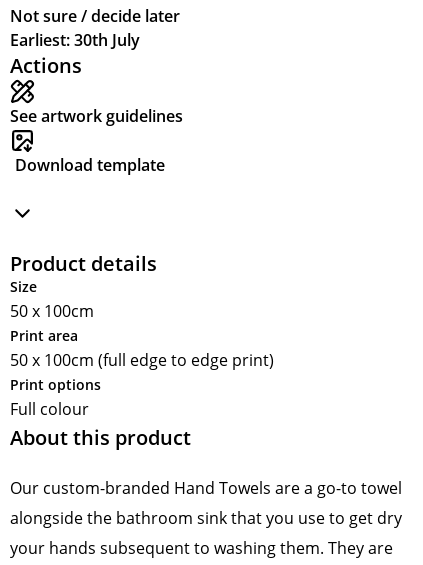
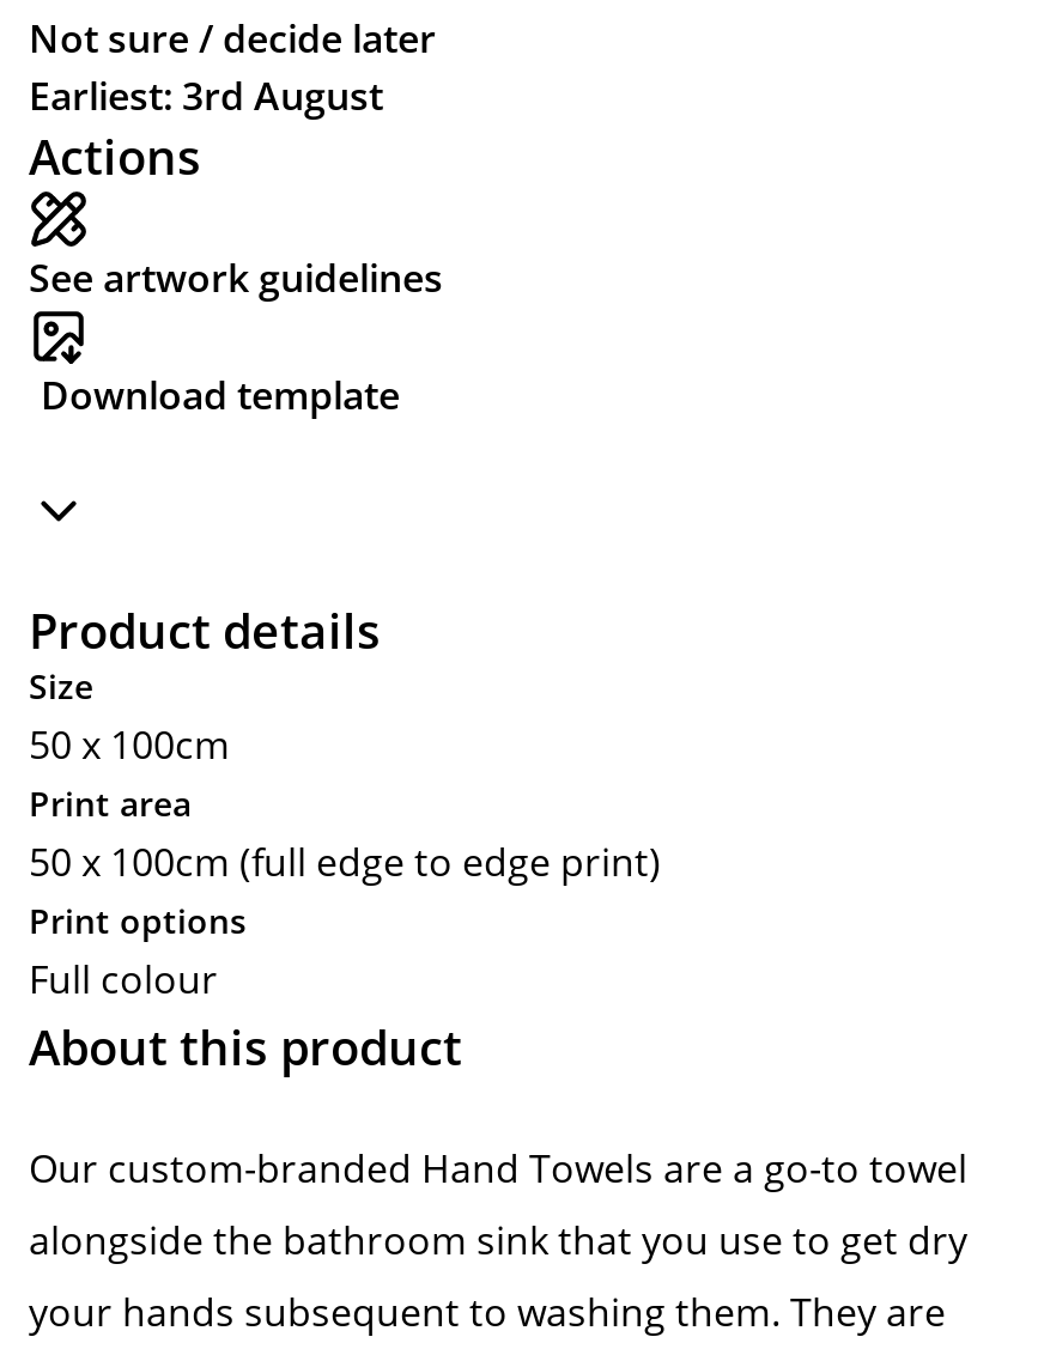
[10,29,140,51] Earliest: 30th July -> [29,69,383,122] Earliest: 3rd August

